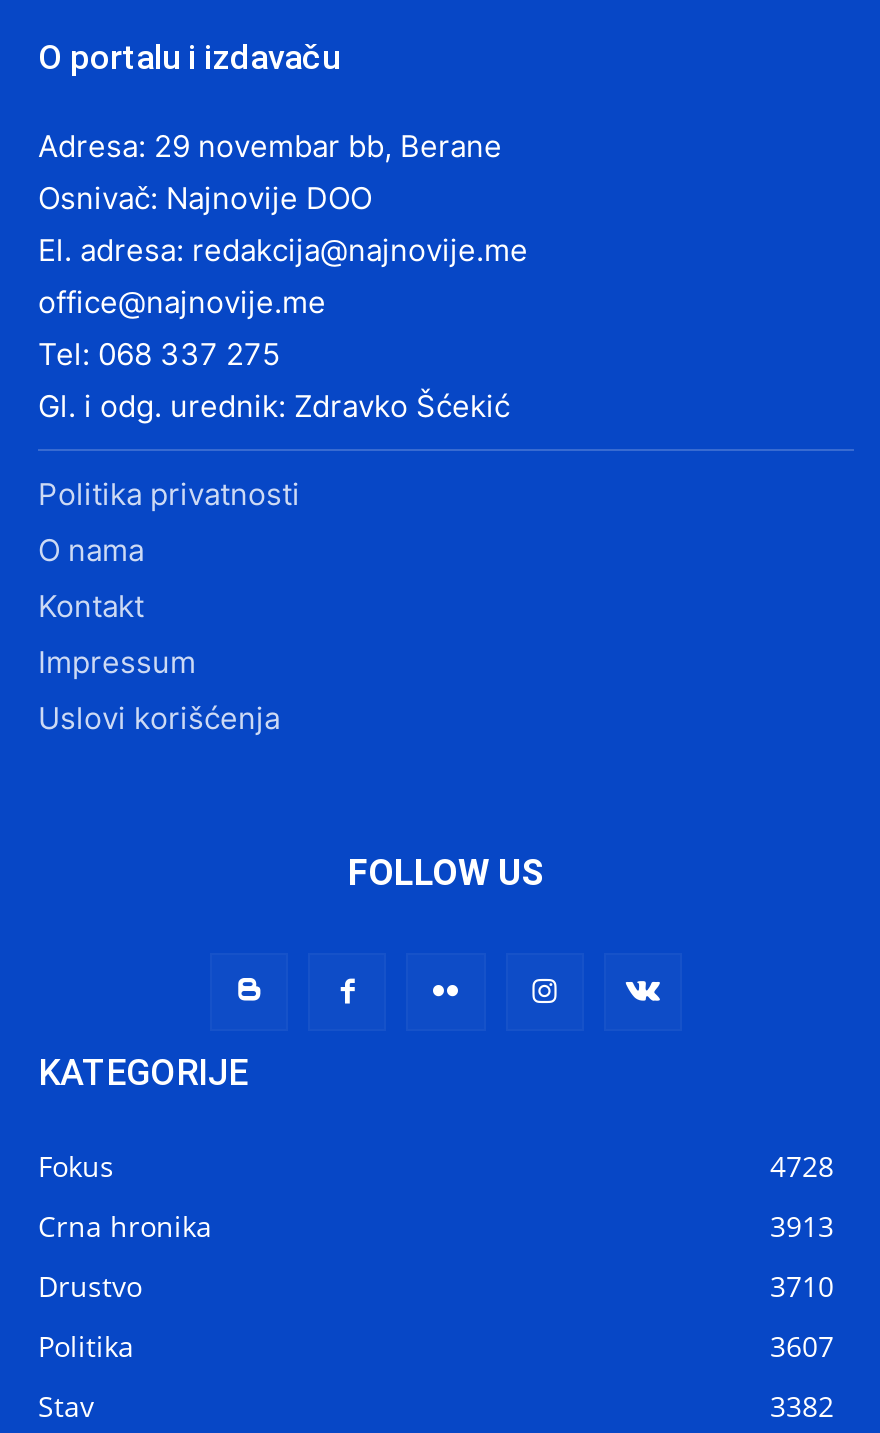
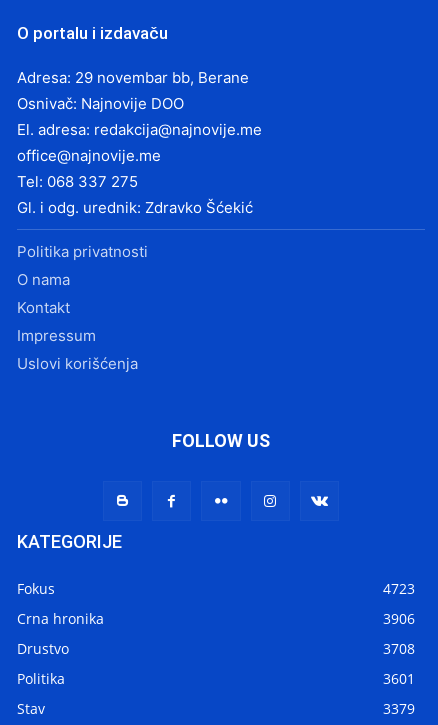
[770,1146,834,1184] 4728 -> [383,579,415,598] 4723
[770,1206,834,1244] 3913 -> [383,609,415,628] 3906
[770,1266,834,1304] 3710 -> [383,639,415,658] 3708
[770,1326,834,1364] 3607 -> [383,669,415,688] 3601
[770,1386,834,1424] 3382 -> [383,699,415,718] 3379

